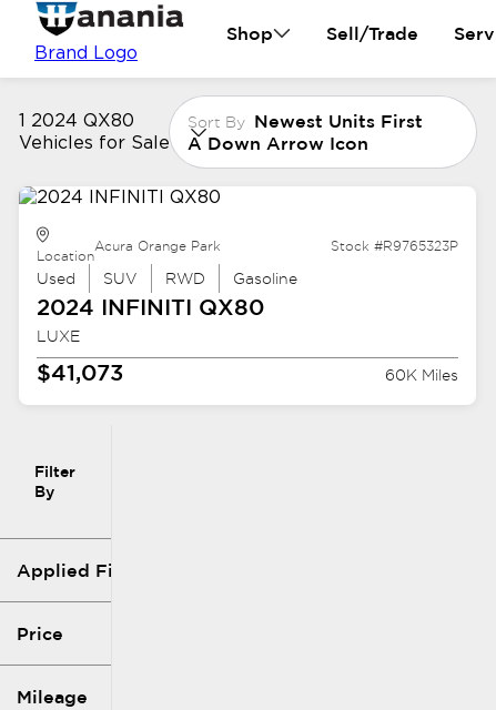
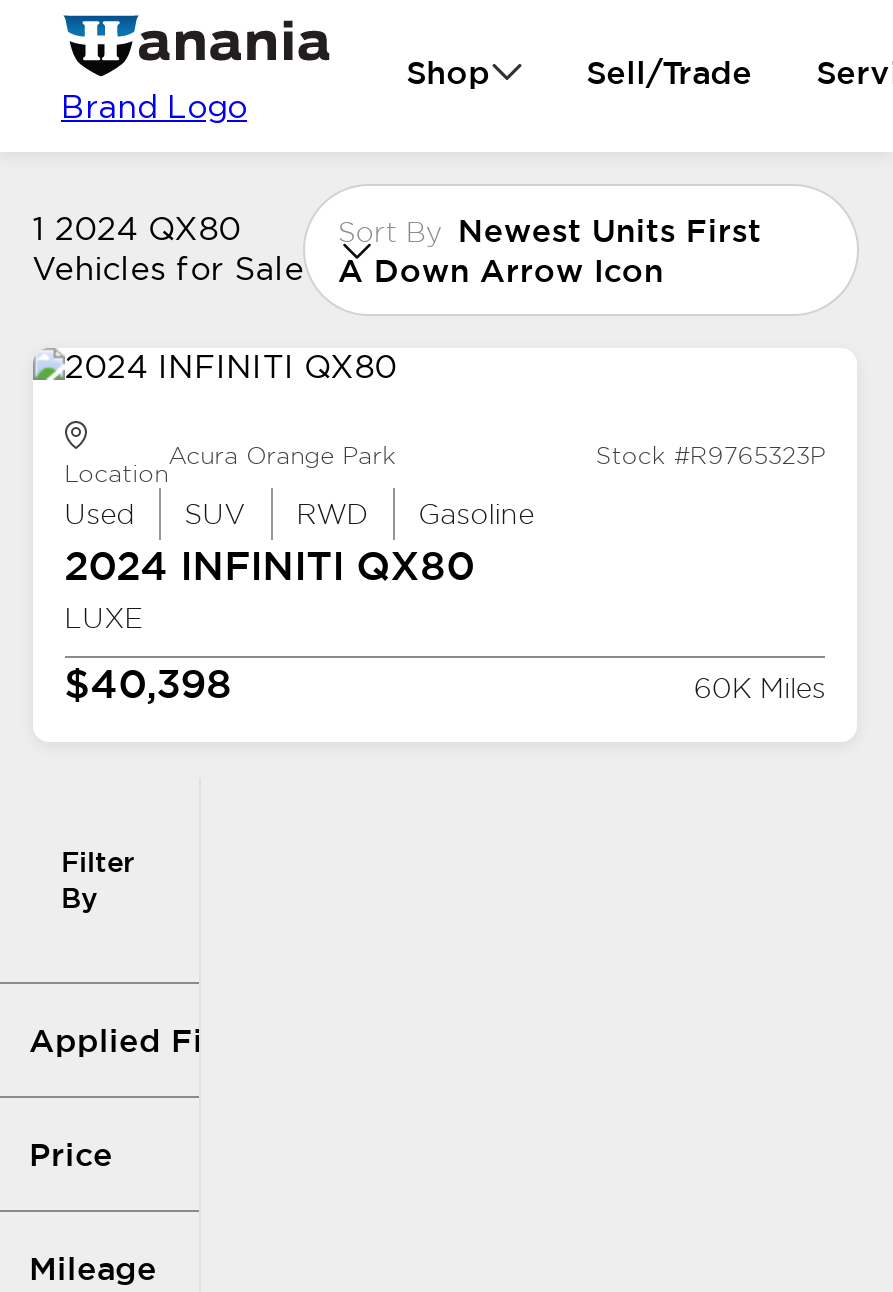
[36,360,123,385] $41,073 -> [64,660,232,706] $40,398

